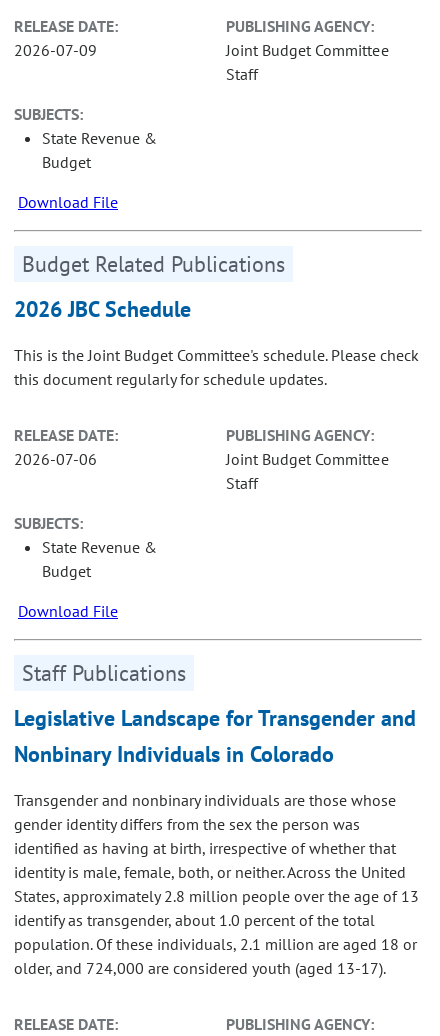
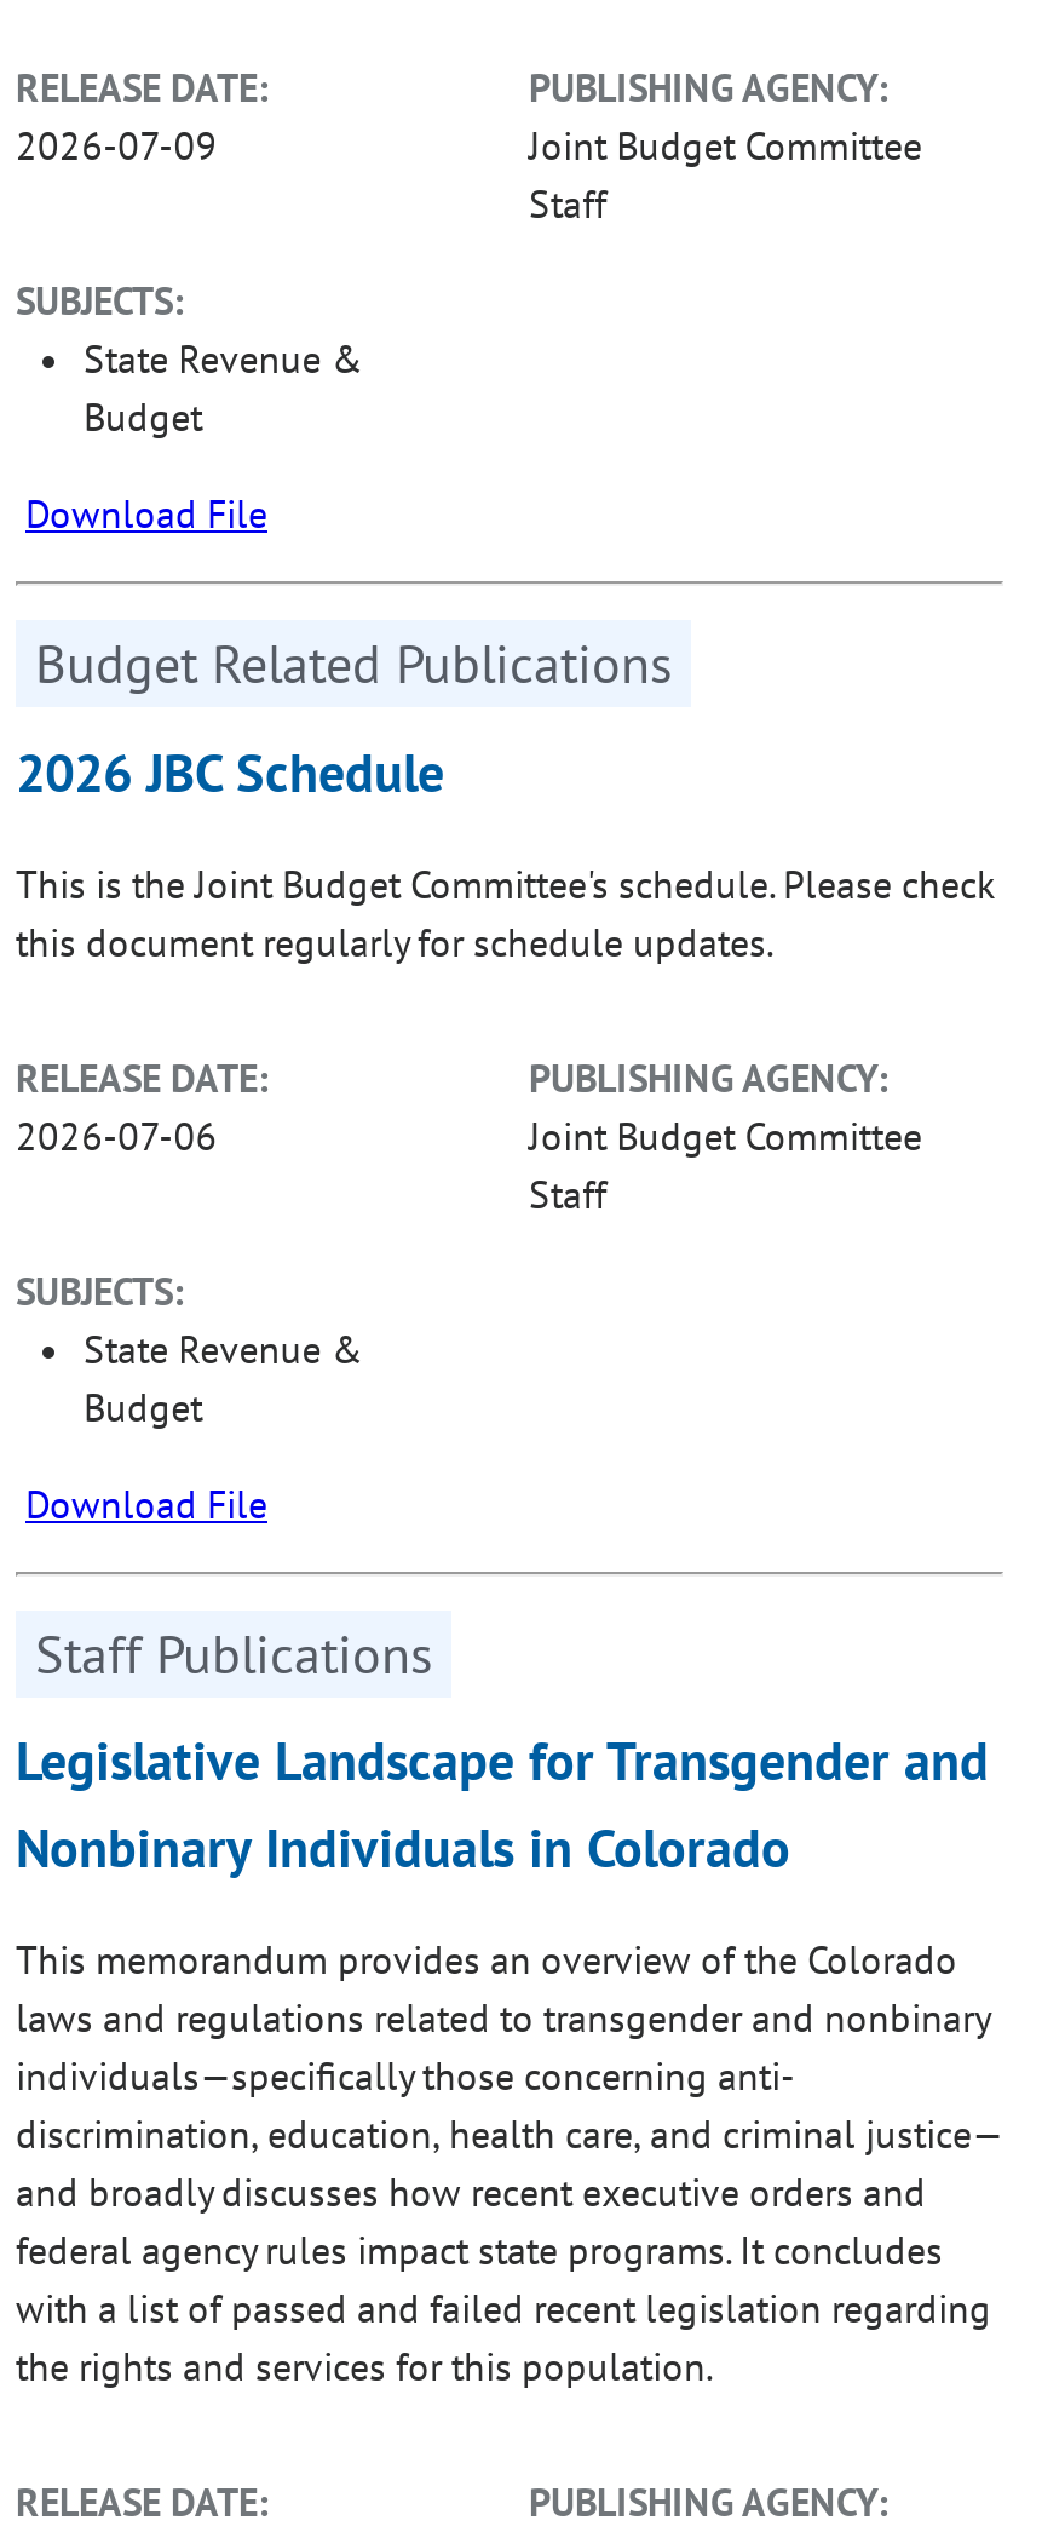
[14,790,419,978] Transgender and nonbinary individuals are those whose | gender identity differs from the sex the person was | identified as having at birth, irrespective of whether that | identity is male, female, both, or neither. Across the United | States, approximately 2.8 million people over the age of 13 | identify as transgender, about 1.0 percent of the total | population. Of these individuals, 2.1 million are aged 18 or | older, and 724,000 are considered youth (aged 13-17). -> [16,1935,1003,2391] This memorandum provides an overview of the Colorado | laws and regulations related to transgender and nonbinary | individuals—specifically those concerning anti- | discrimination, education, health care, and criminal justice— | and broadly discusses how recent executive orders and | federal agency rules impact state programs. It concludes | with a list of passed and failed recent legislation regarding | the rights and services for this population.

